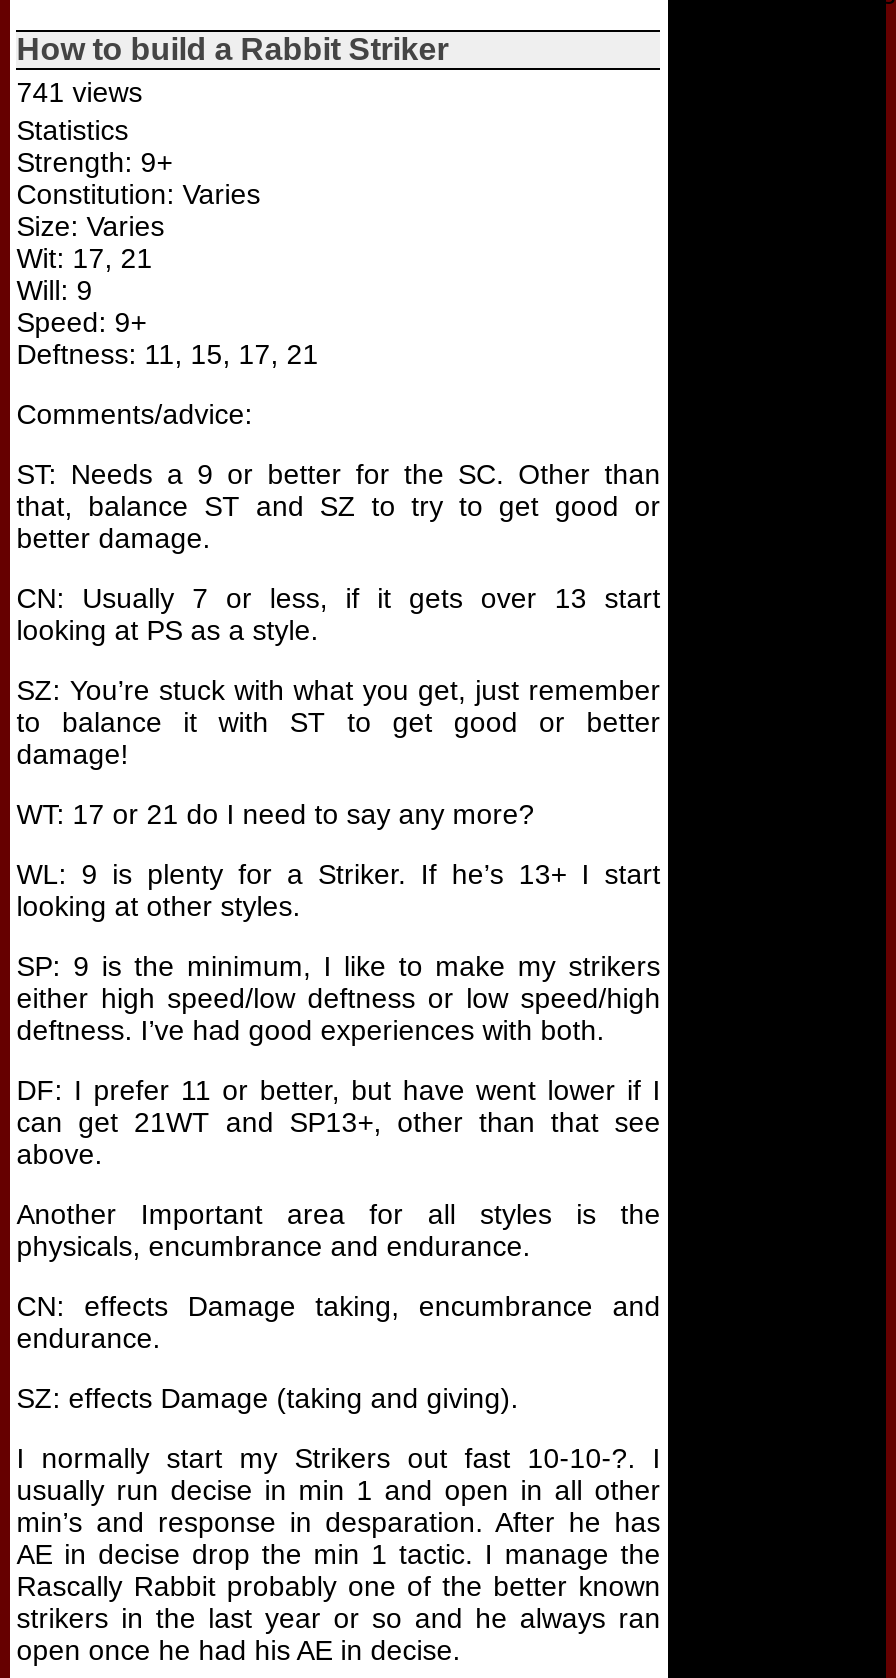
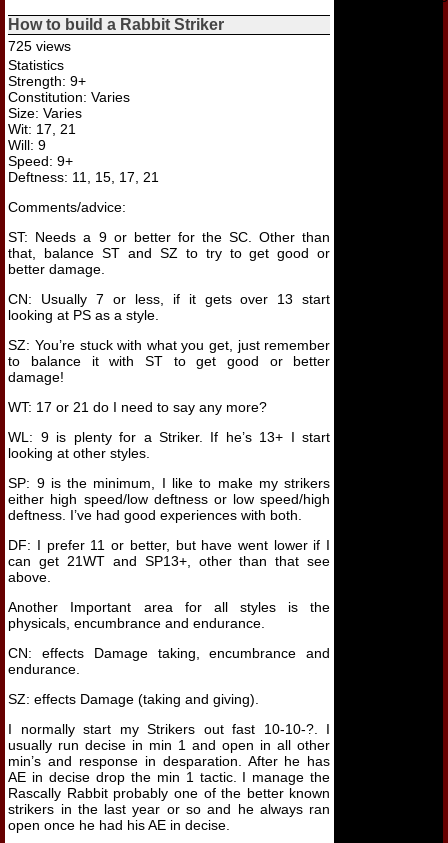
[17,76,143,108] 741 views -> [8,38,71,54] 725 views

